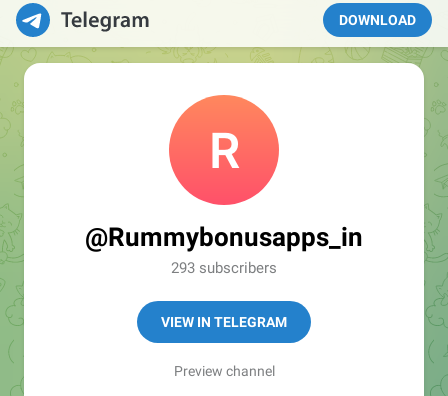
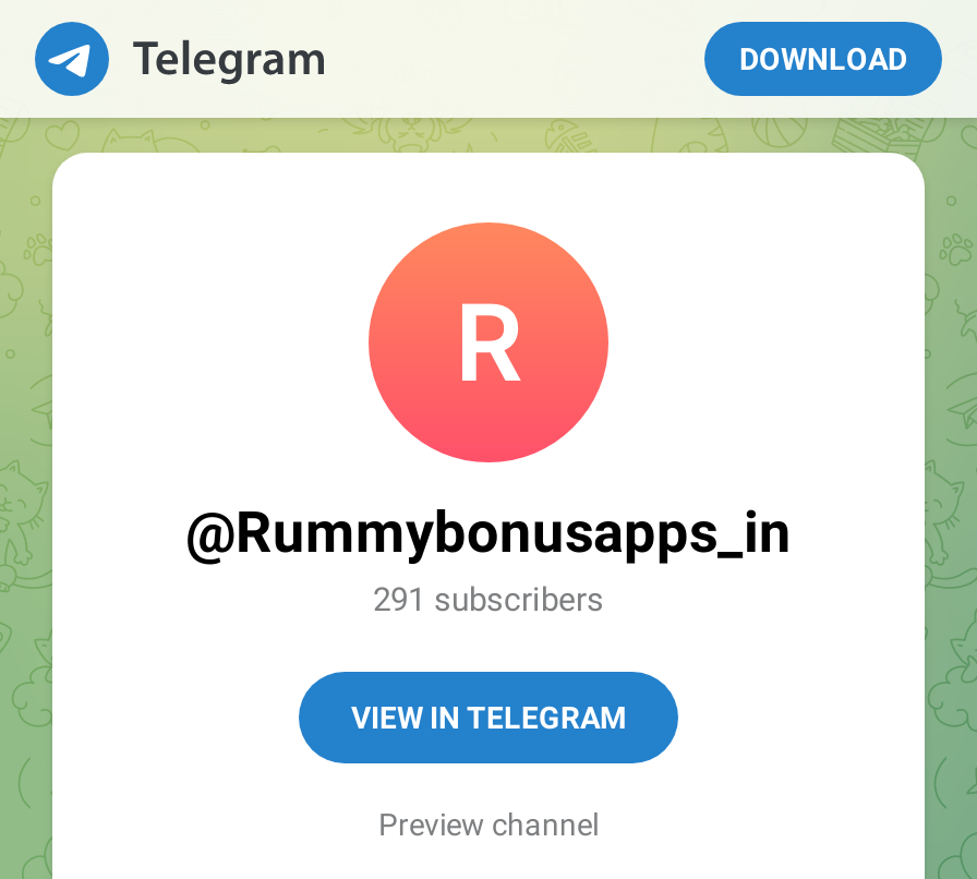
[171,259,277,277] 293 subscribers -> [373,580,604,619] 291 subscribers

